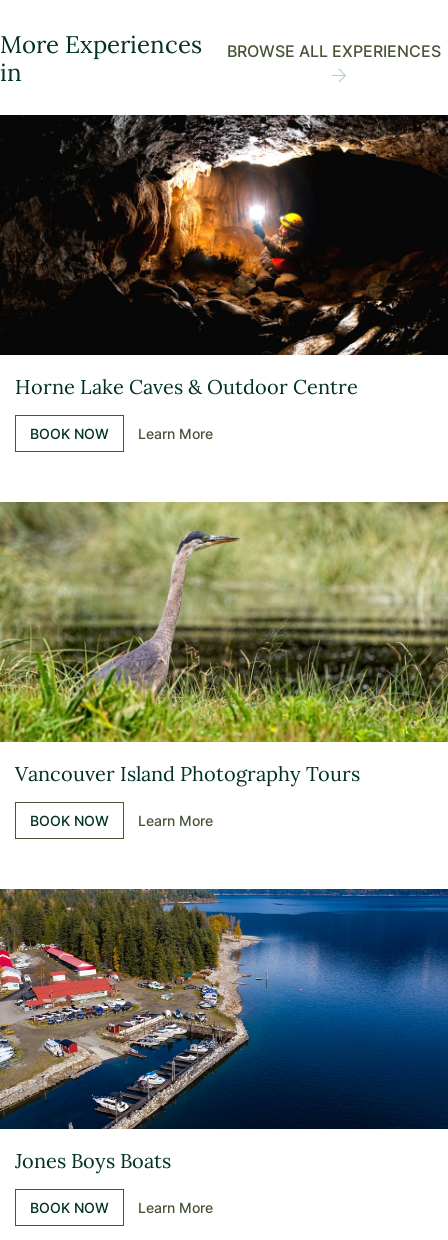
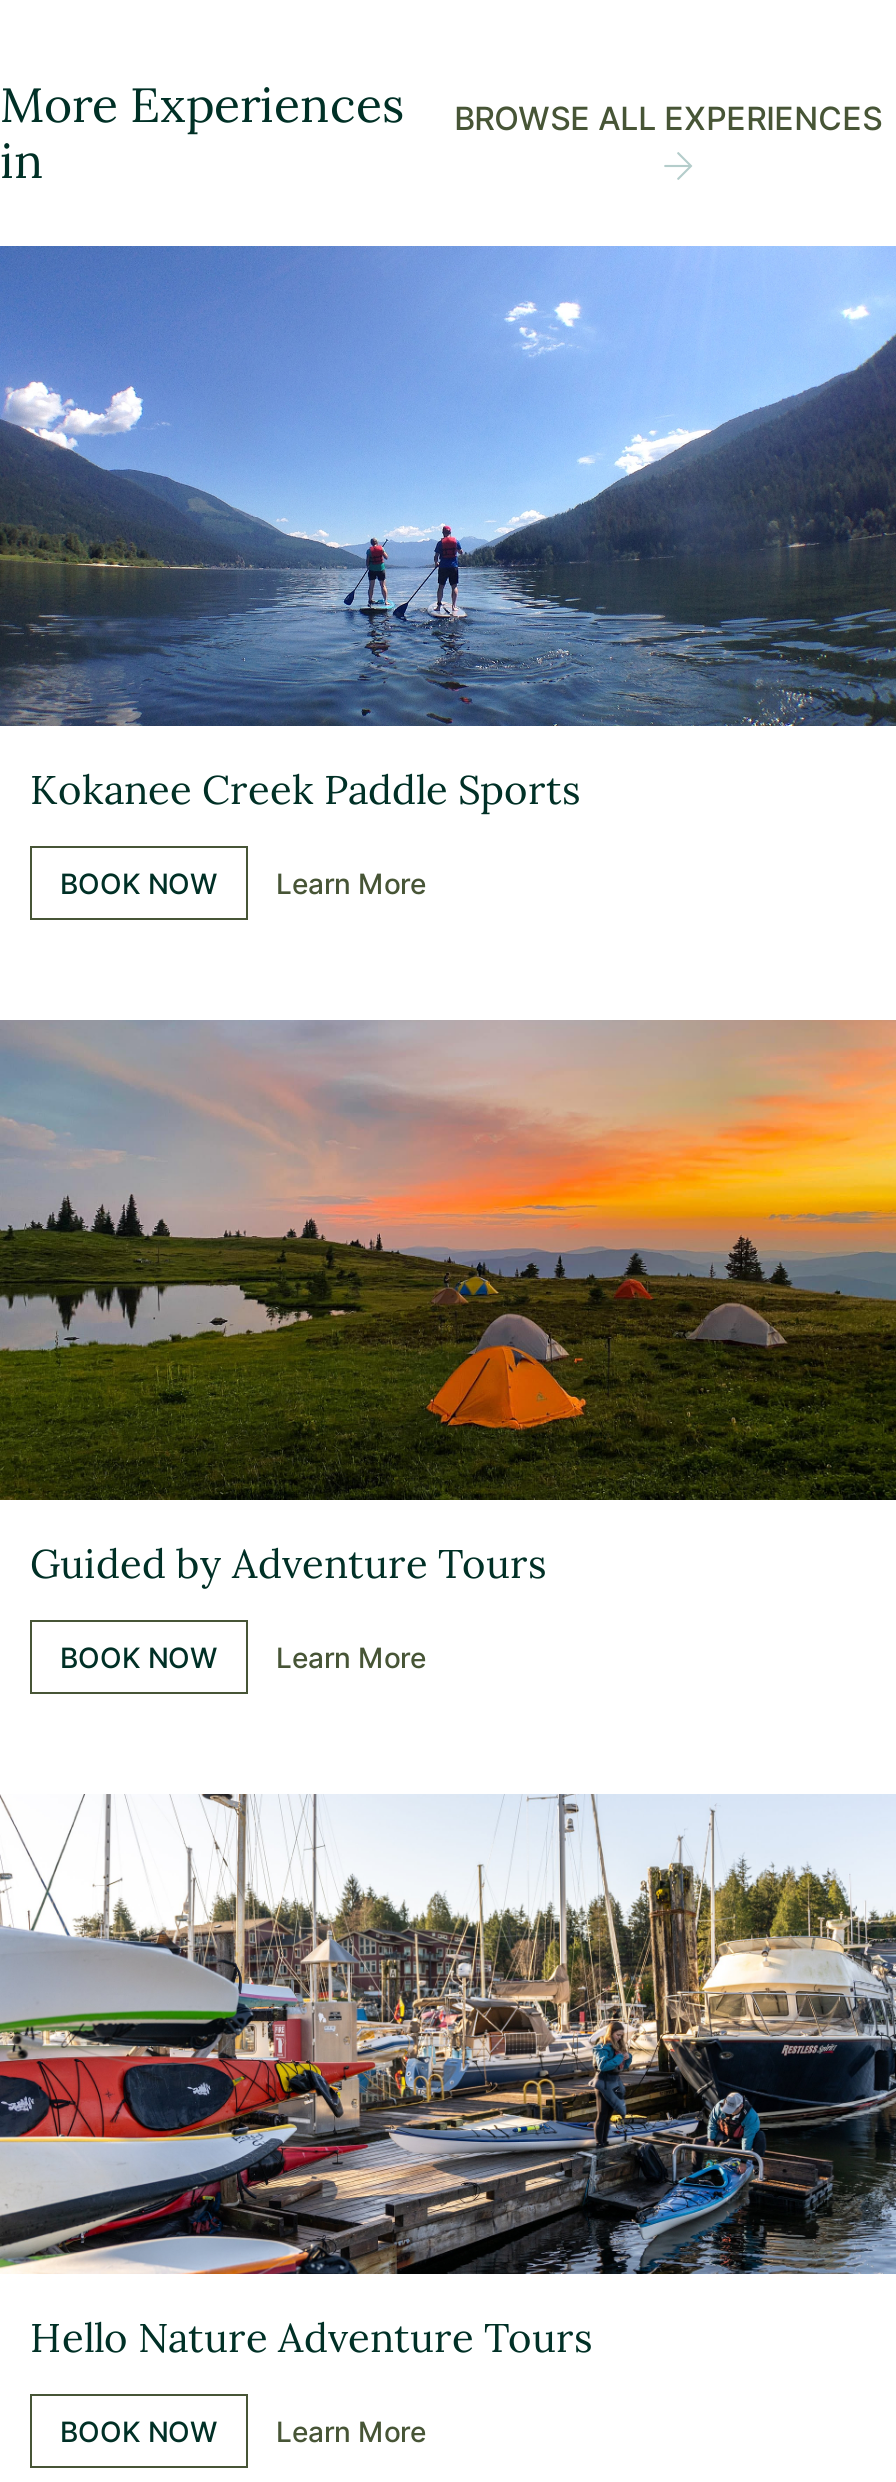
[3,114,445,399] [image] | Horne Lake Caves & Outdoor Centre -> [6,244,890,814] [image] | Kokanee Creek Paddle Sports
[3,501,445,786] [image] | Vancouver Island Photography Tours -> [6,1020,890,1588] [image] | Guided by Adventure Tours
[3,888,445,1173] [image] | Jones Boys Boats -> [6,1794,890,2362] [image] | Hello Nature Adventure Tours

